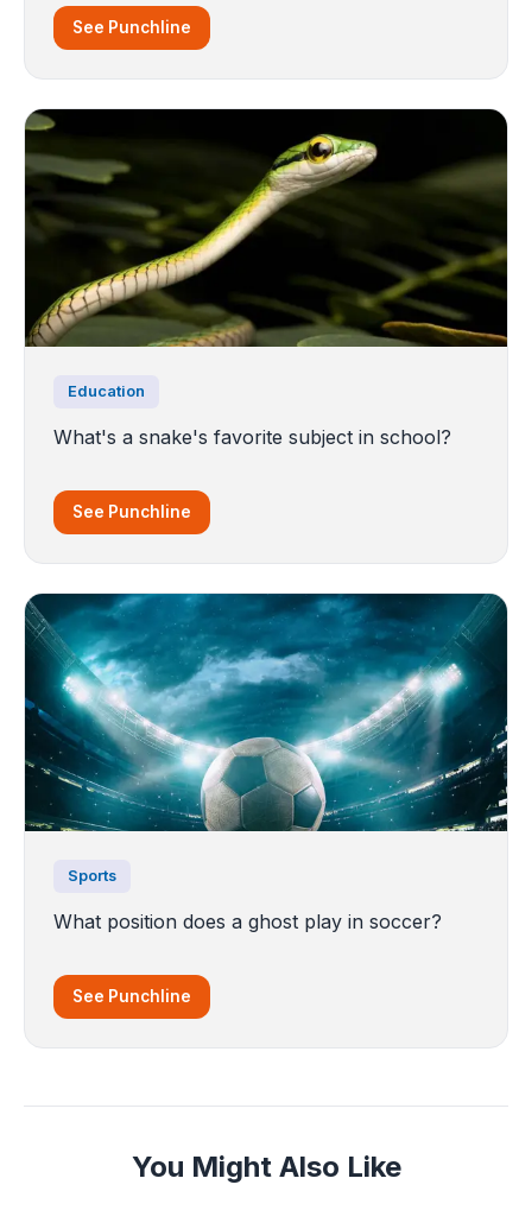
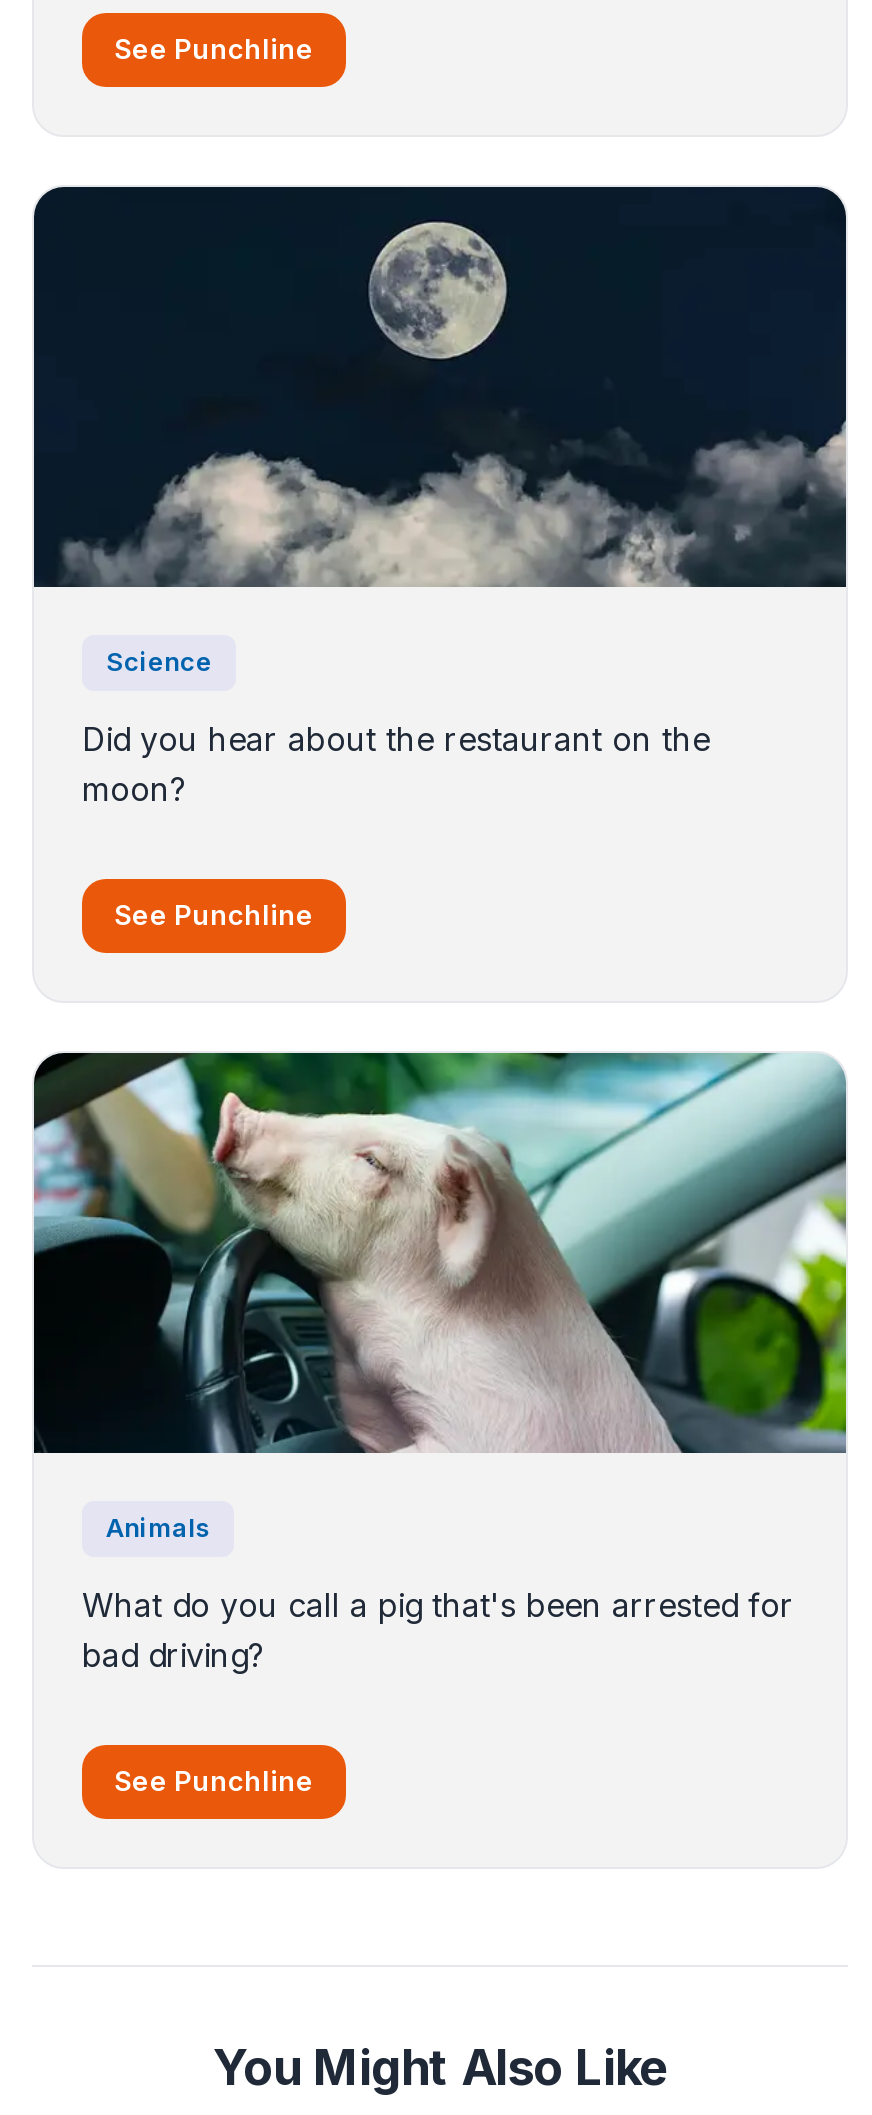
[25,109,507,400] [image] | Education -> [34,187,848,677] [image] | Science
[53,425,451,449] What's a snake's favorite subject in school? -> [82,719,710,809] Did you hear about the restaurant on the | moon?
[24,593,508,885] [image] | Sports -> [34,1051,848,1543] [image] | Animals
[53,910,442,934] What position does a ghost play in soccer? -> [82,1585,794,1675] What do you call a pig that's been arrested for | bad driving?

